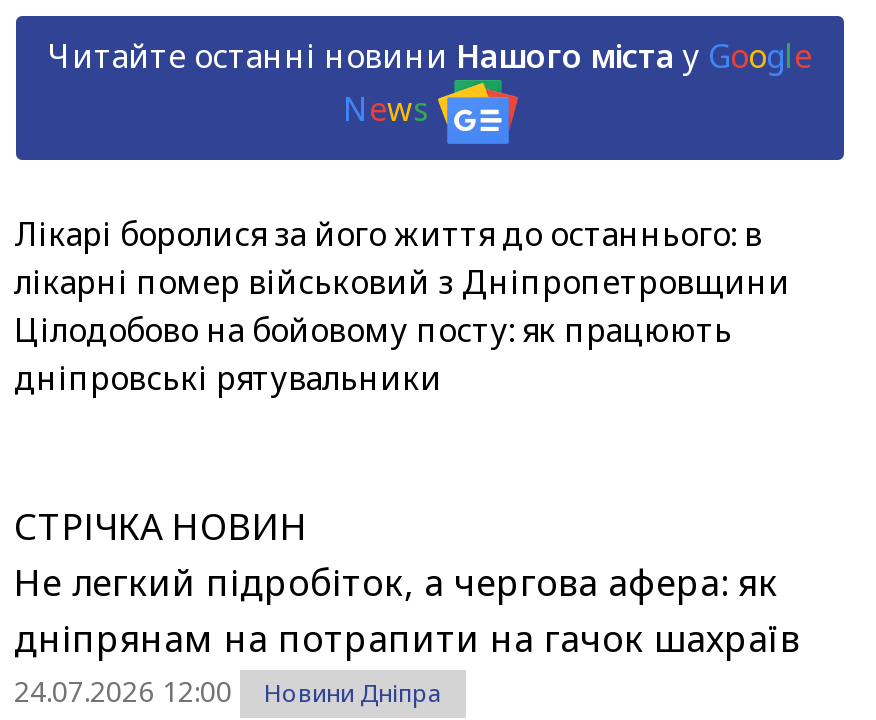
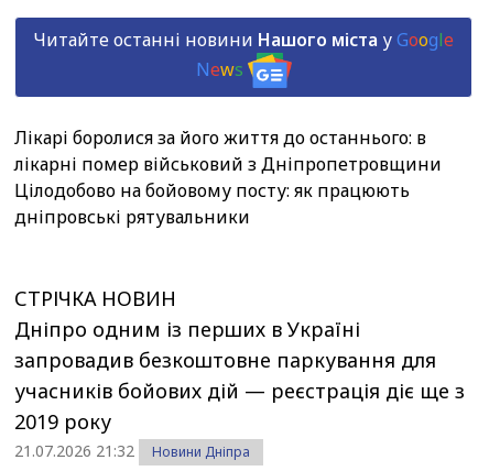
[14,558,810,710] Не легкий підробіток, а чергова афера: як | дніпрянам на потрапити на гачок шахраїв | 24.07.2026 12:00 -> [14,316,465,461] Дніпро одним із перших в Україні | запровадив безкоштовне паркування для | учасників бойових дій — реєстрація діє ще з | 2019 року | 21.07.2026 21:32

